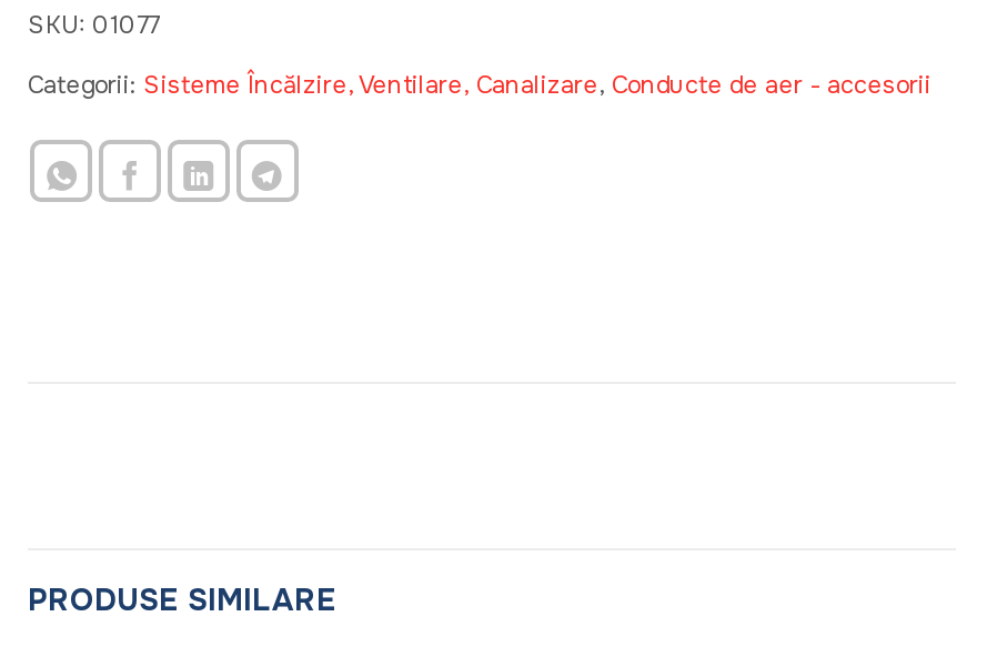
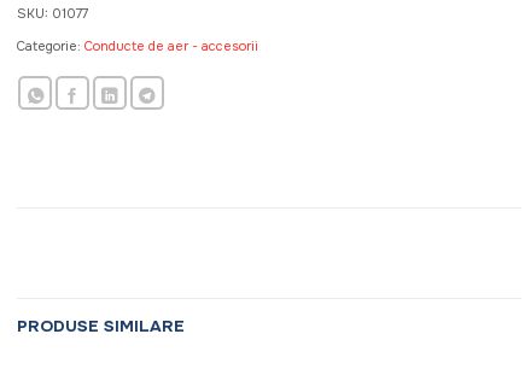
[28,69,931,101] Categorii: Sisteme Încălzire, Ventilare, Canalizare, Conducte de aer - accesorii -> [17,38,258,55] Categorie: Conducte de aer - accesorii

